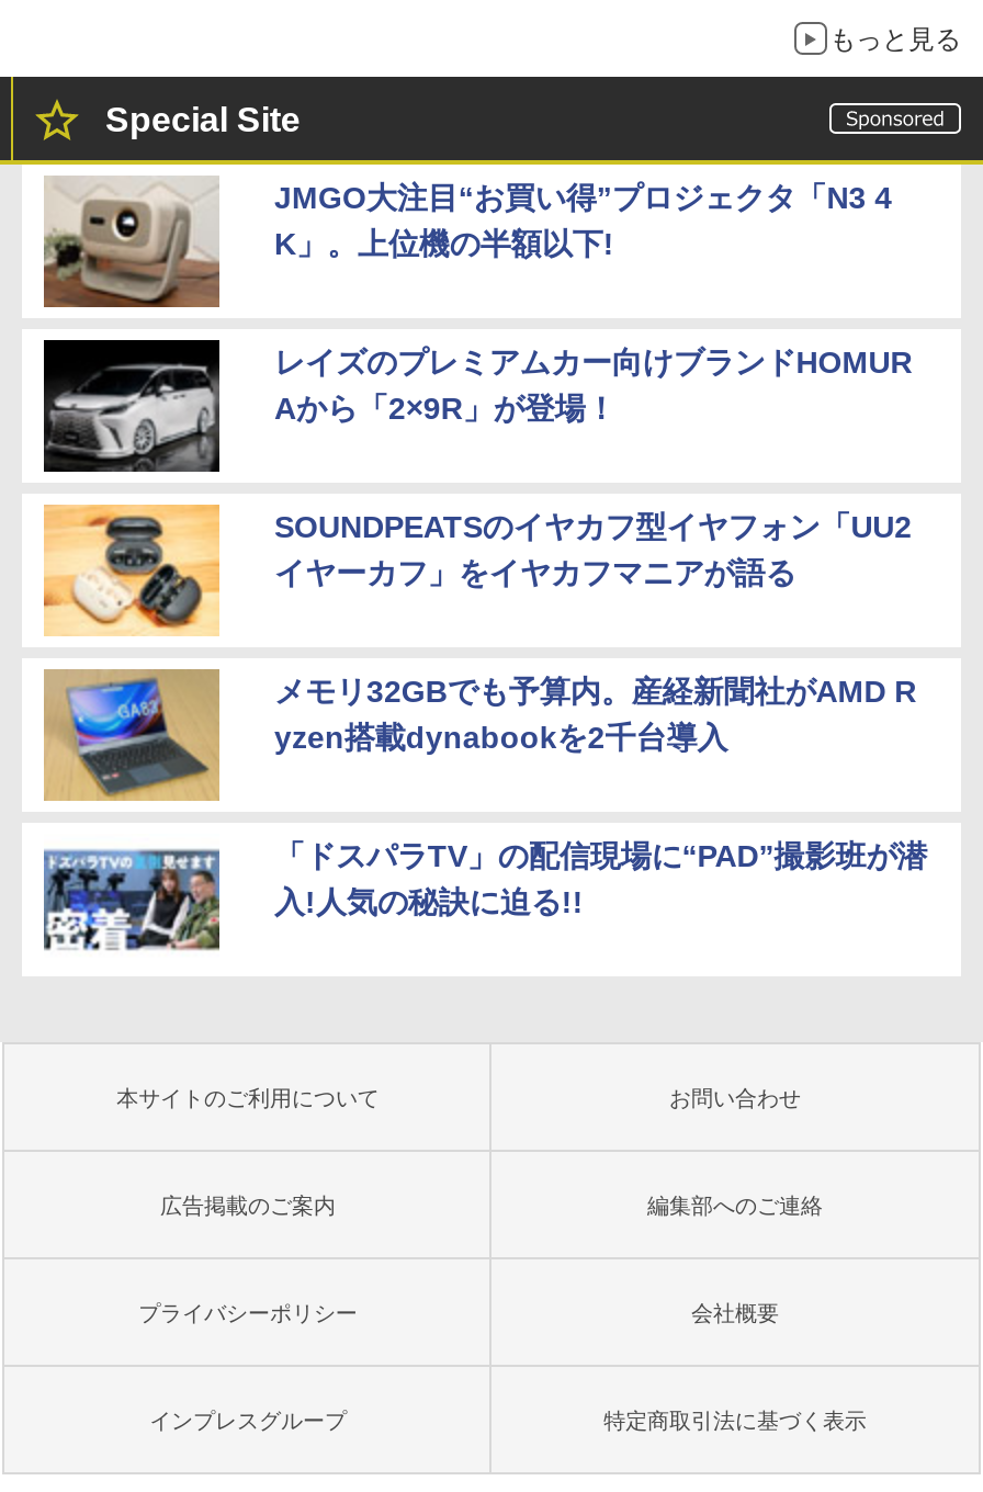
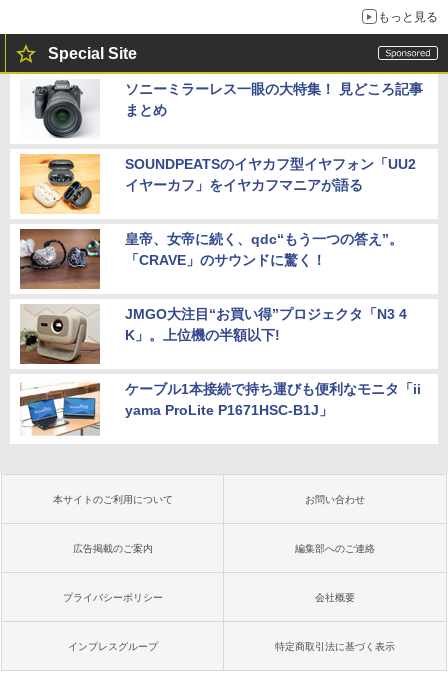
moved [42,176,892,309] -> [19,305,407,365]: [image] | JMGO大注目“お買い得”プロジェクタ「N3 4 | K」。上位機の半額以下!
[42,338,912,474] [image] | レイズのプレミアムカー向けブランドHOMUR | Aから「2×9R」が登場！ -> [20,80,423,139] [image] | ソニーミラーレス一眼の大特集！ 見どころ記事 | まとめ
moved [42,505,912,638] -> [19,154,416,215]: [image] | SOUNDPEATSのイヤカフ型イヤフォン「UU2 | イヤーカフ」をイヤカフマニアが語る
[44,669,927,920] [image] | メモリ32GBでも予算内。産経新聞社がAMD R | yzen搭載dynabookを2千台導入 | 「ドスパラTV」の配信現場に“PAD”撮影班が潜 | 入!人気の秘訣に迫る!! -> [19,228,421,418] [image] | 皇帝、女帝に続く、qdc“もう一つの答え”。 | 「CRAVE」のサウンドに驚く！ | ケーブル1本接続で持ち運びも便利なモニタ「ii | yama ProLite P1671HSC-B1J」
[44,843,219,959] [image] -> [19,382,101,437] [image]

